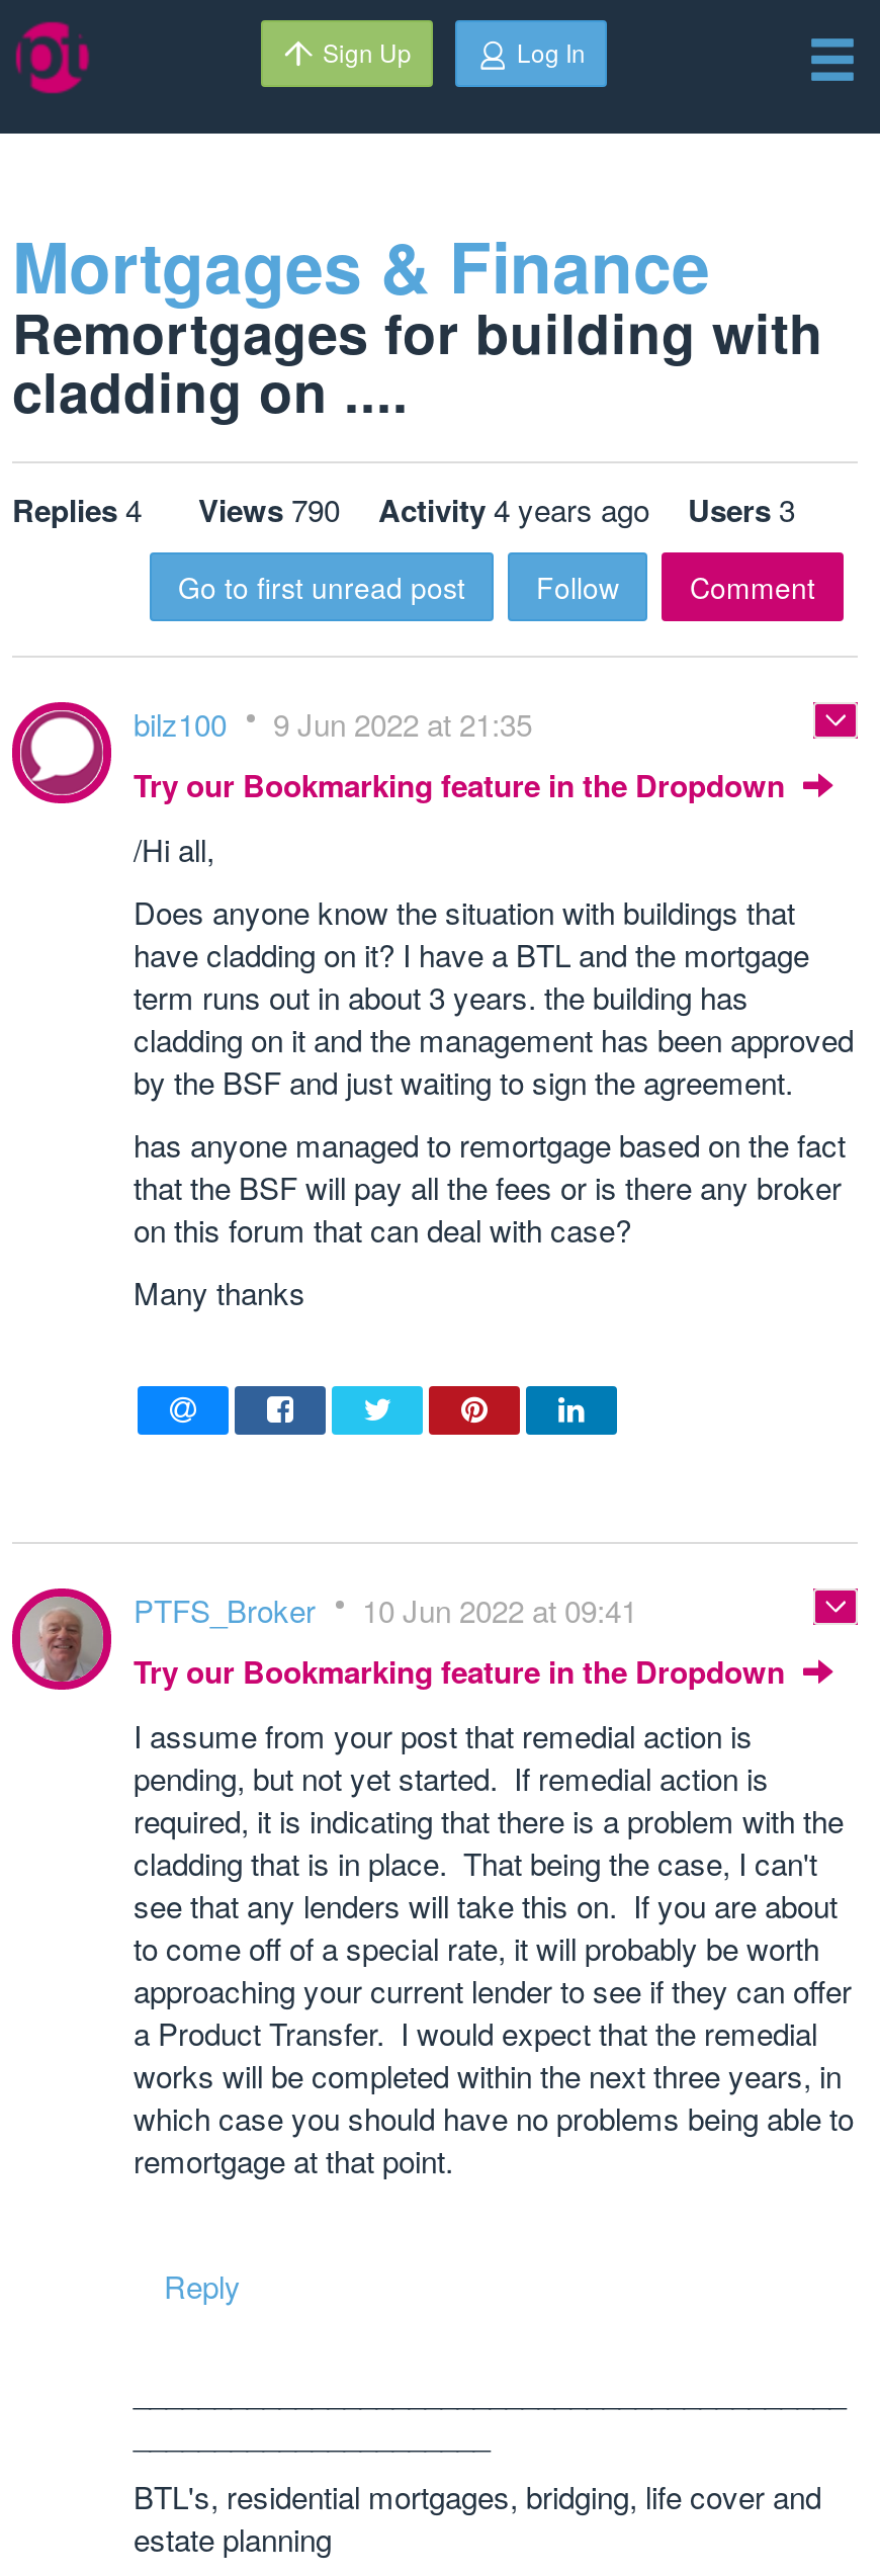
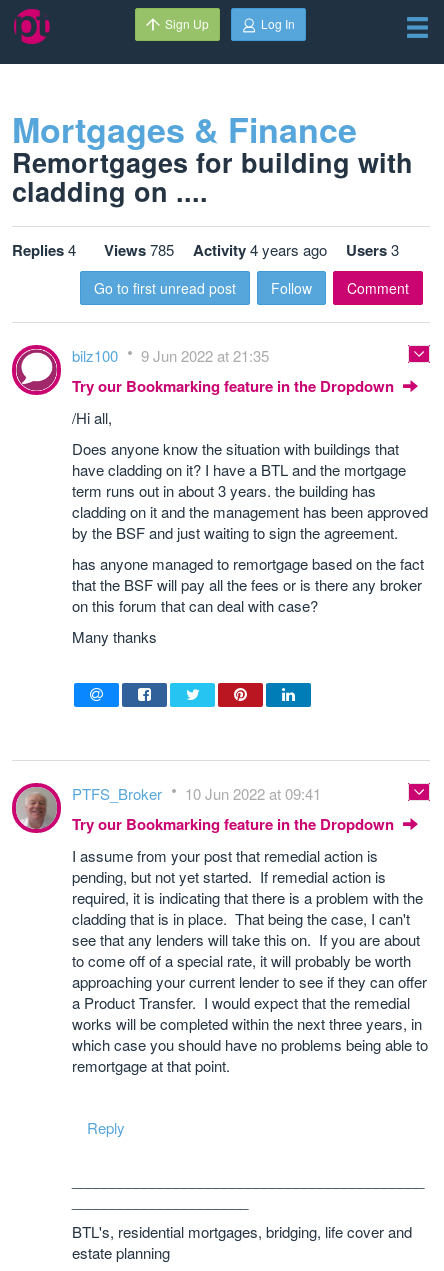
[12,488,795,532] Replies 4 Views 790 Activity 4 years ago Users 3 -> [12,239,399,261] Replies 4 Views 785 Activity 4 years ago Users 3

